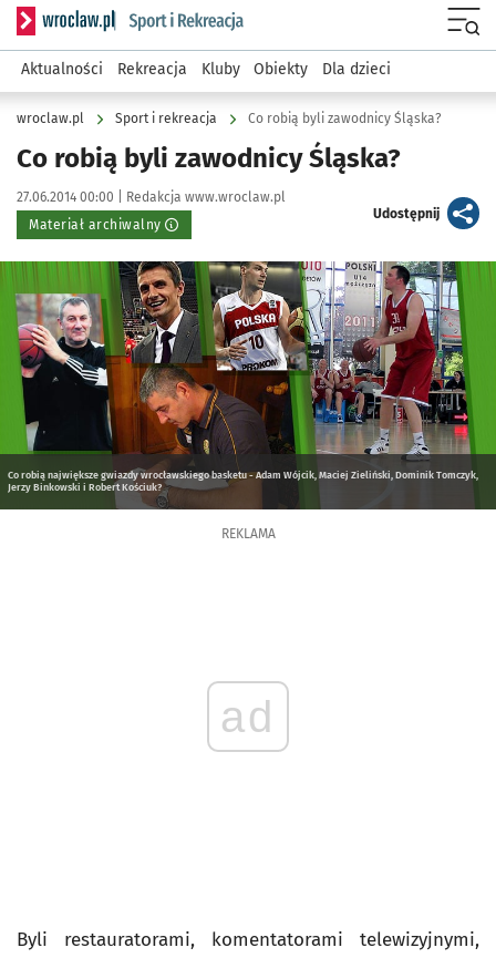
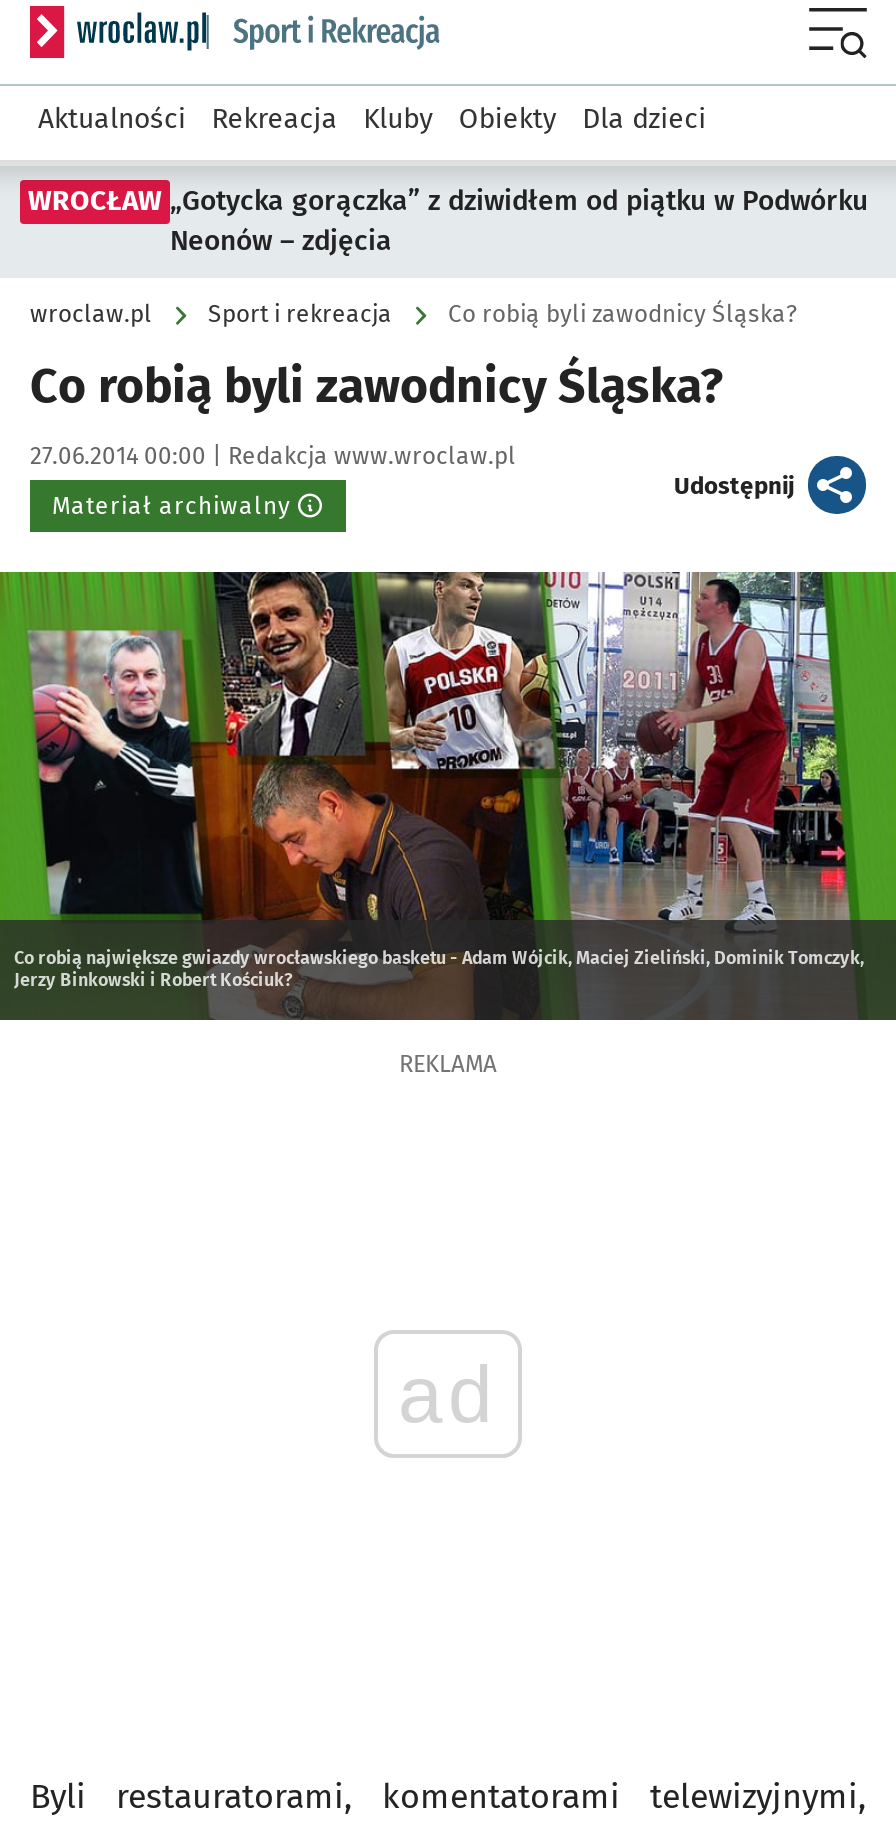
none -> [28,184,868,258] WROCŁAW „Gotycka gorączka” z dziwidłem od piątku w Podwórku | Neonów – zdjęcia

